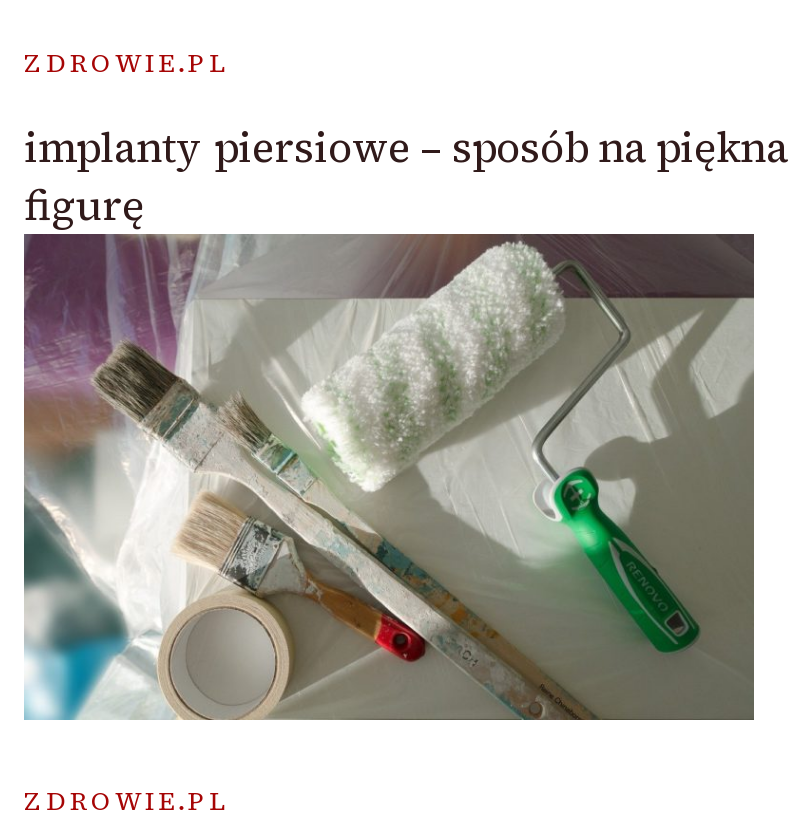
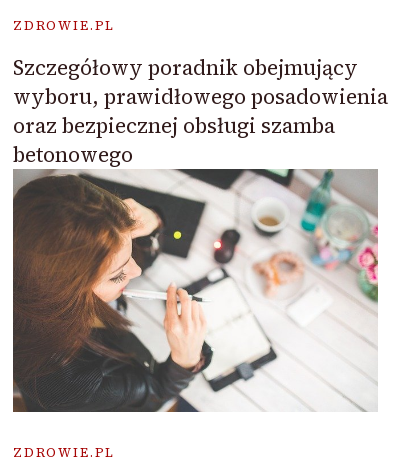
[24,118,788,234] implanty piersiowe – sposób na piękna | figurę -> [13,53,388,169] Szczegółowy poradnik obejmujący | wyboru, prawidłowego posadowienia | oraz bezpiecznej obsługi szamba | betonowego
[24,250,756,722] [image] -> [12,168,379,413] [image]

